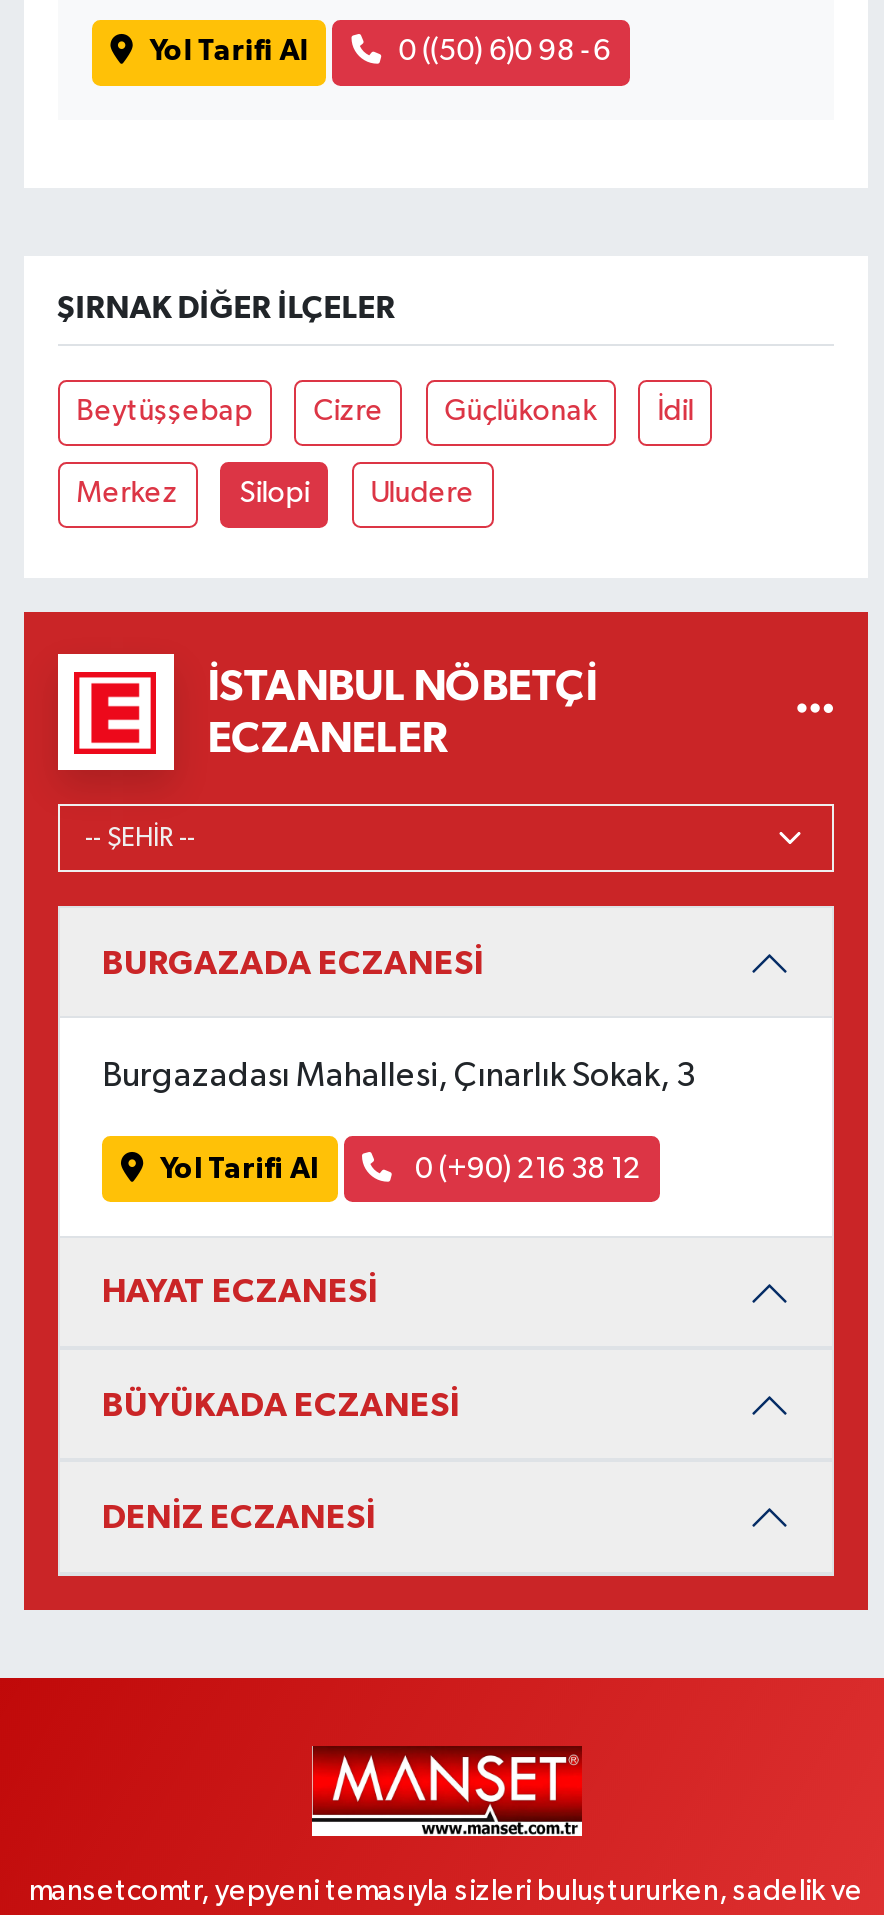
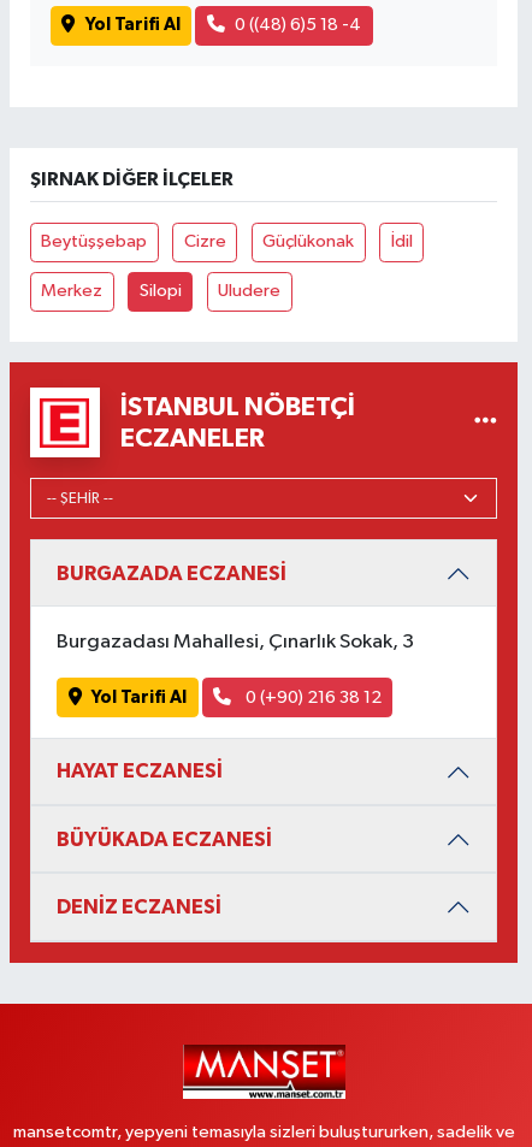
[398,37,610,67] 0 ((50) 6)0 98 -6 -> [235,16,361,34] 0 ((48) 6)5 18 -4

